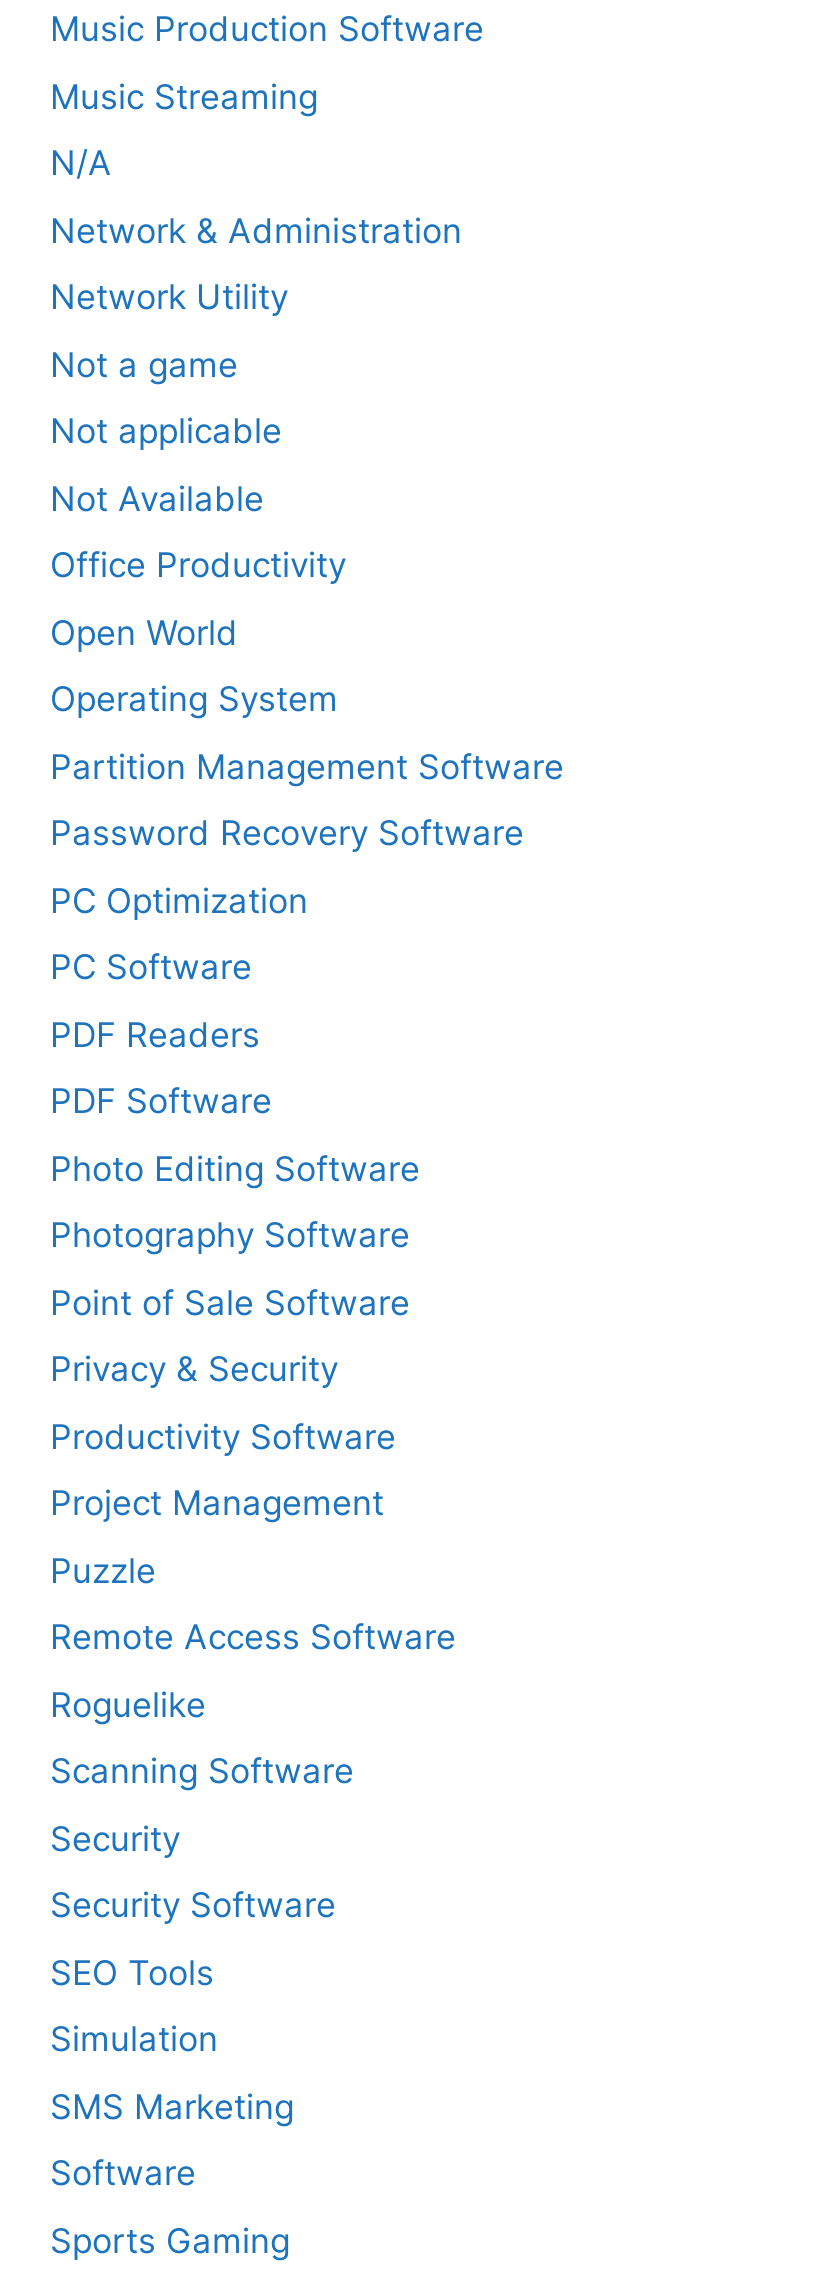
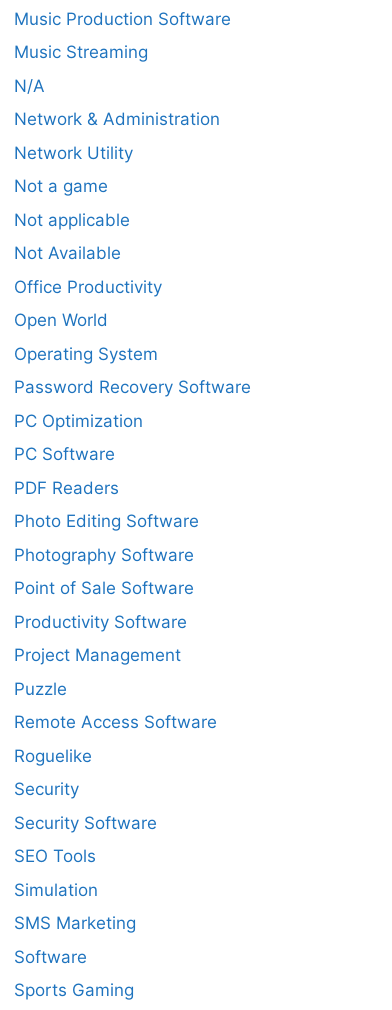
[50,746,564,786] Partition Management Software -> none
[50,1081,272,1121] PDF Software -> none
[50,1349,338,1389] Privacy & Security -> none
[50,1751,354,1791] Scanning Software -> none

